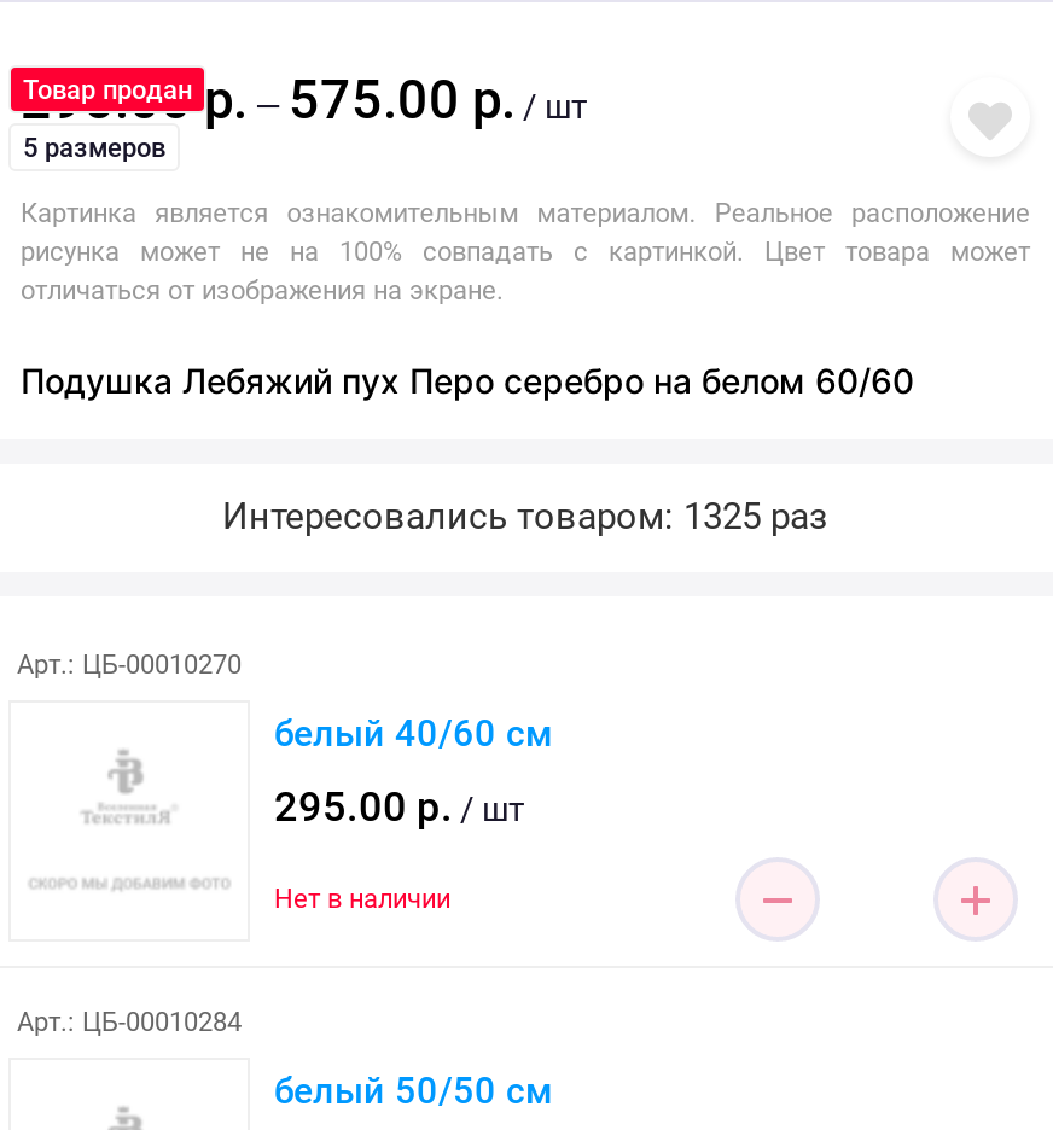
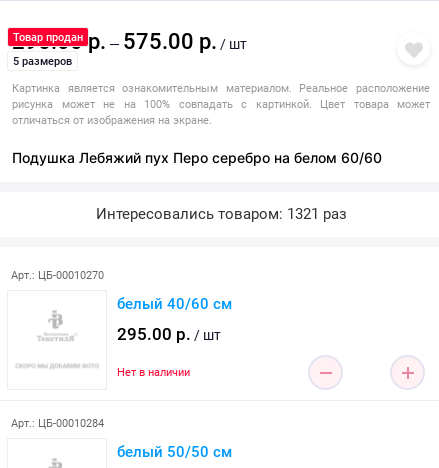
[222,495,828,538] Интересовались товаром: 1325 раз -> [95,205,346,223] Интересовались товаром: 1321 раз

